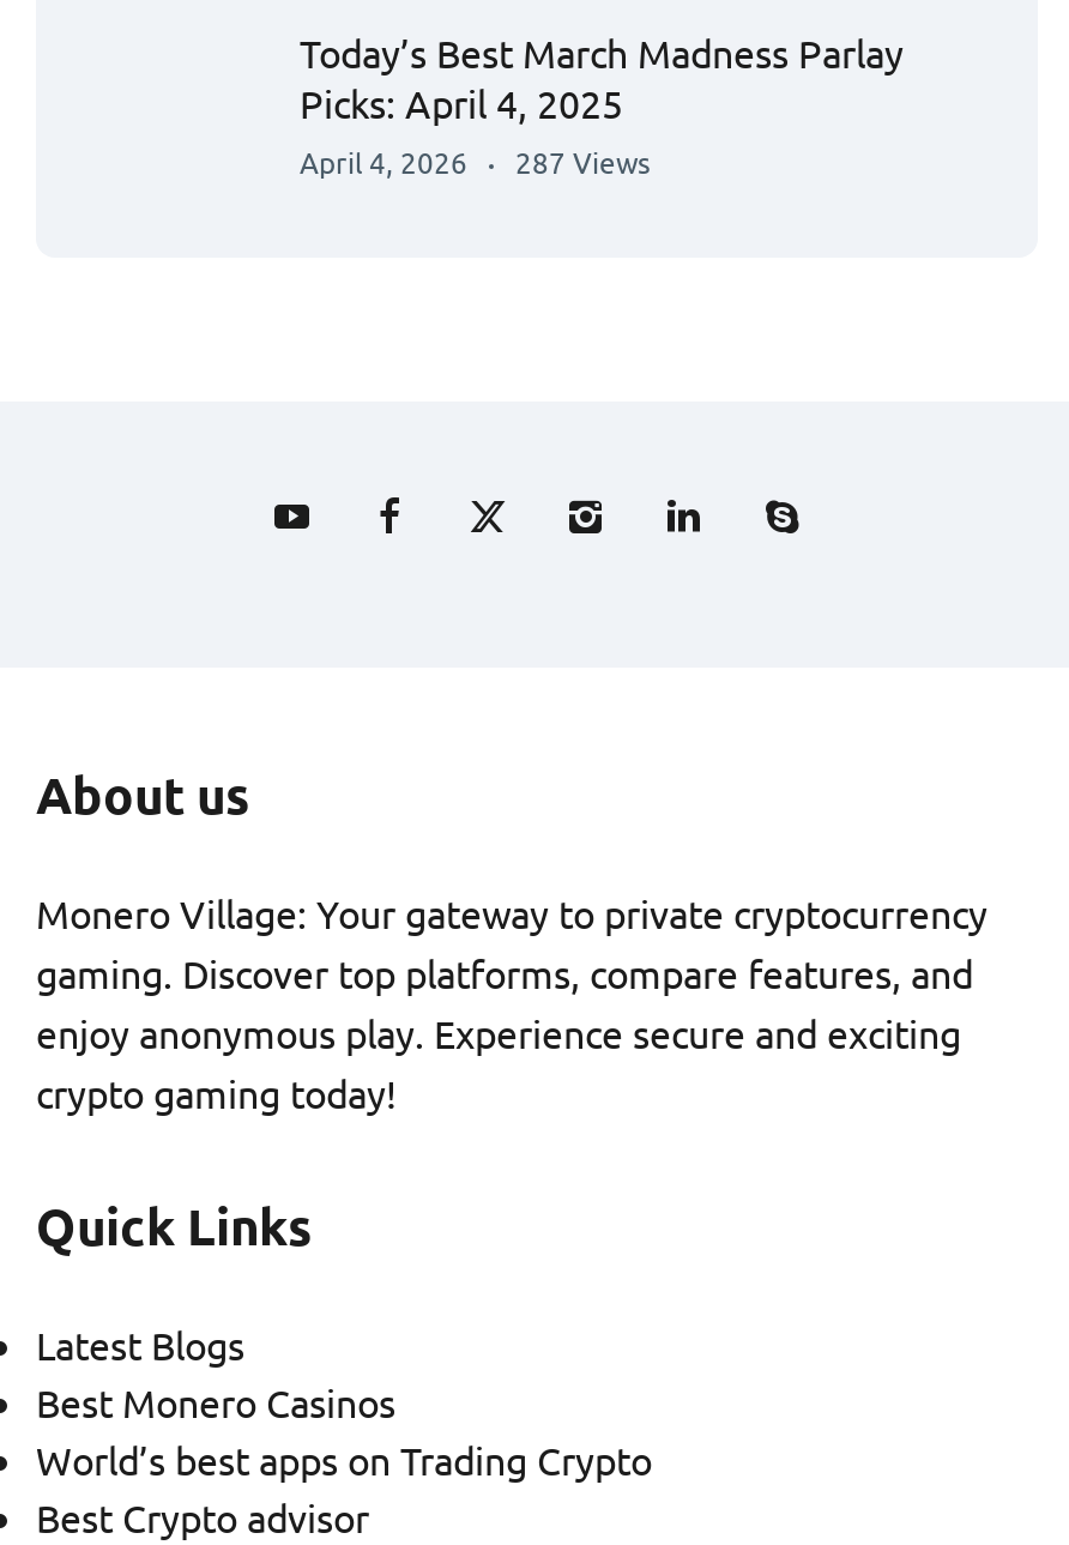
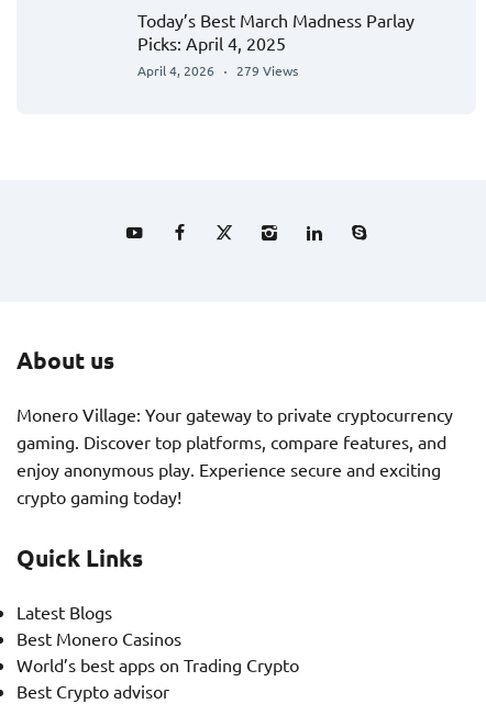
[300,143,650,181] April 4, 2026 287 Views -> [137,62,298,79] April 4, 2026 279 Views

